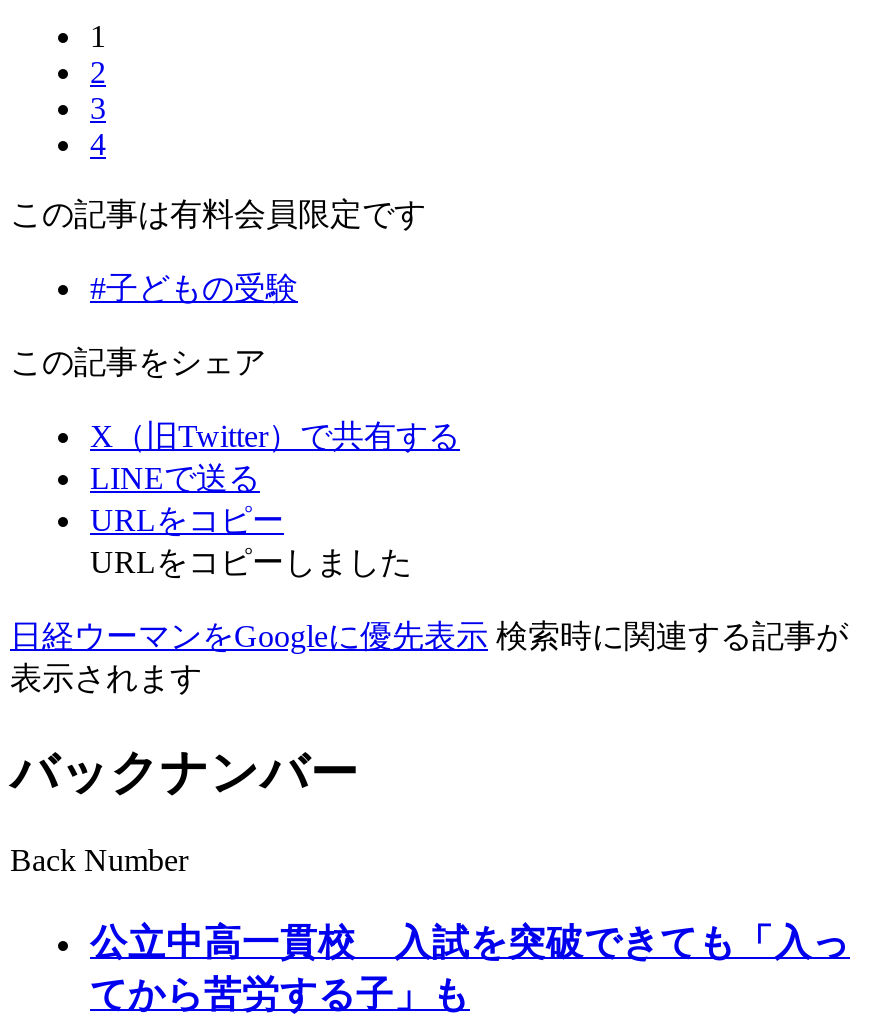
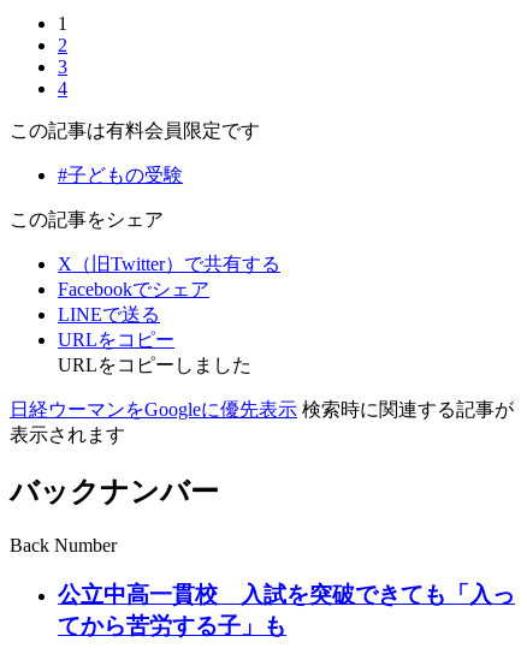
none -> [58,279,209,299] Facebookでシェア

